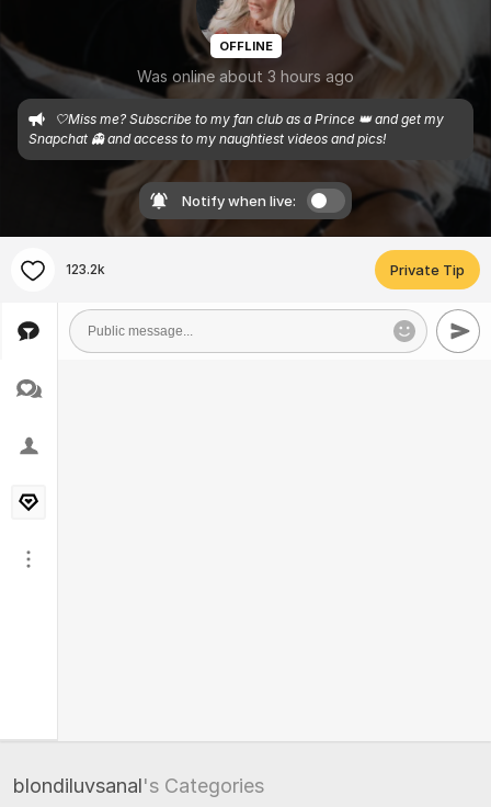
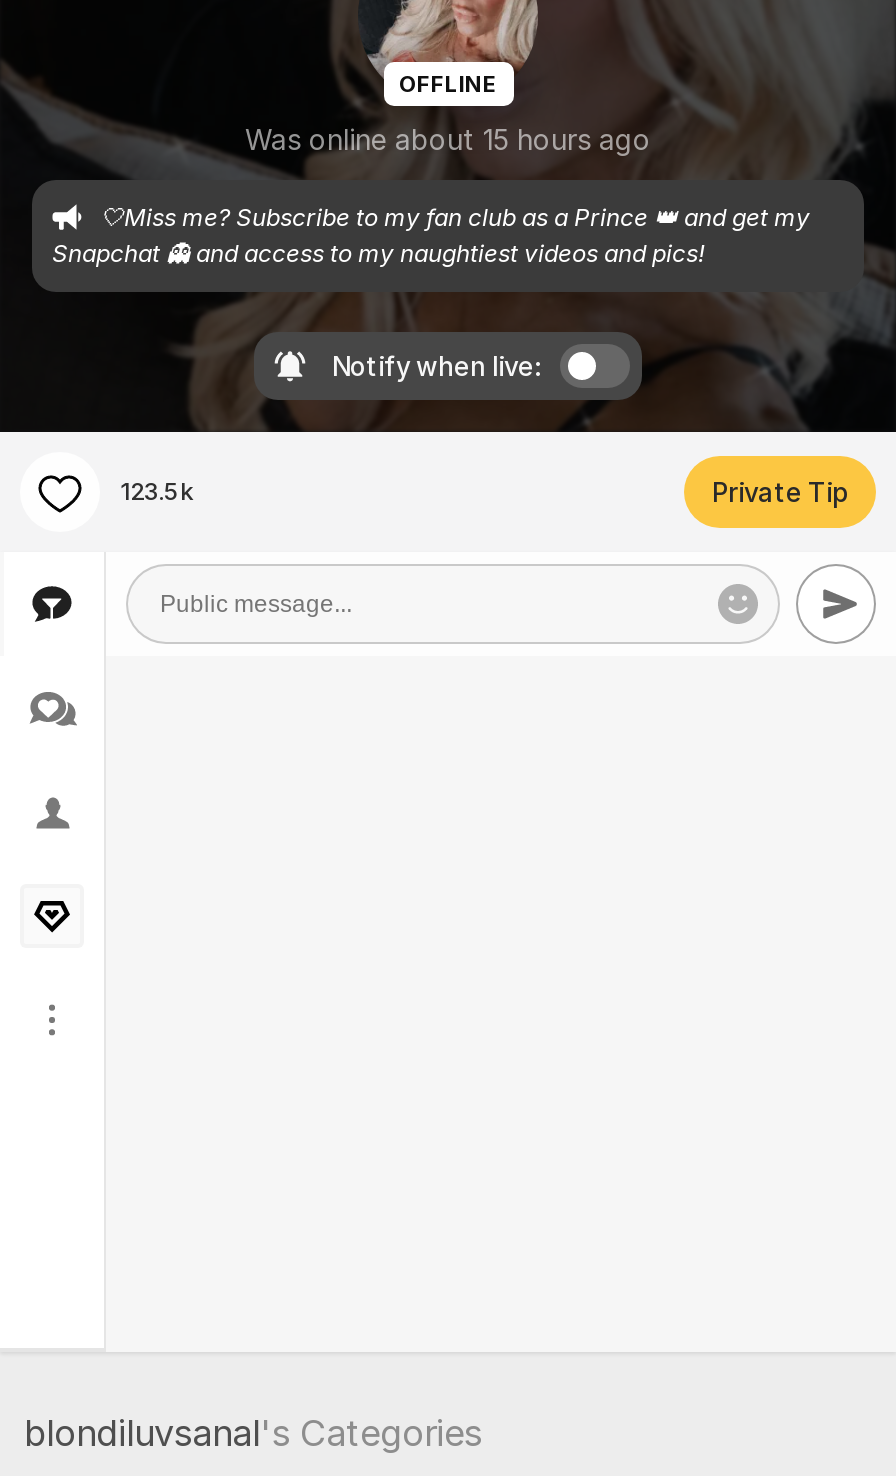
[137,67,354,86] Was online about 3 hours ago -> [245,122,651,156] Was online about 15 hours ago
[66,261,105,278] 123.2k -> [120,476,194,506] 123.5k

